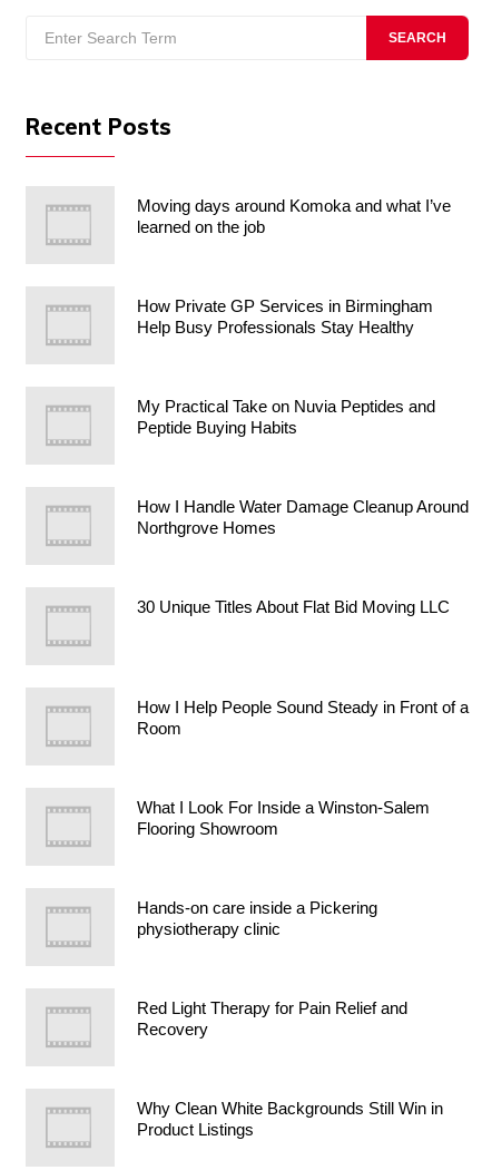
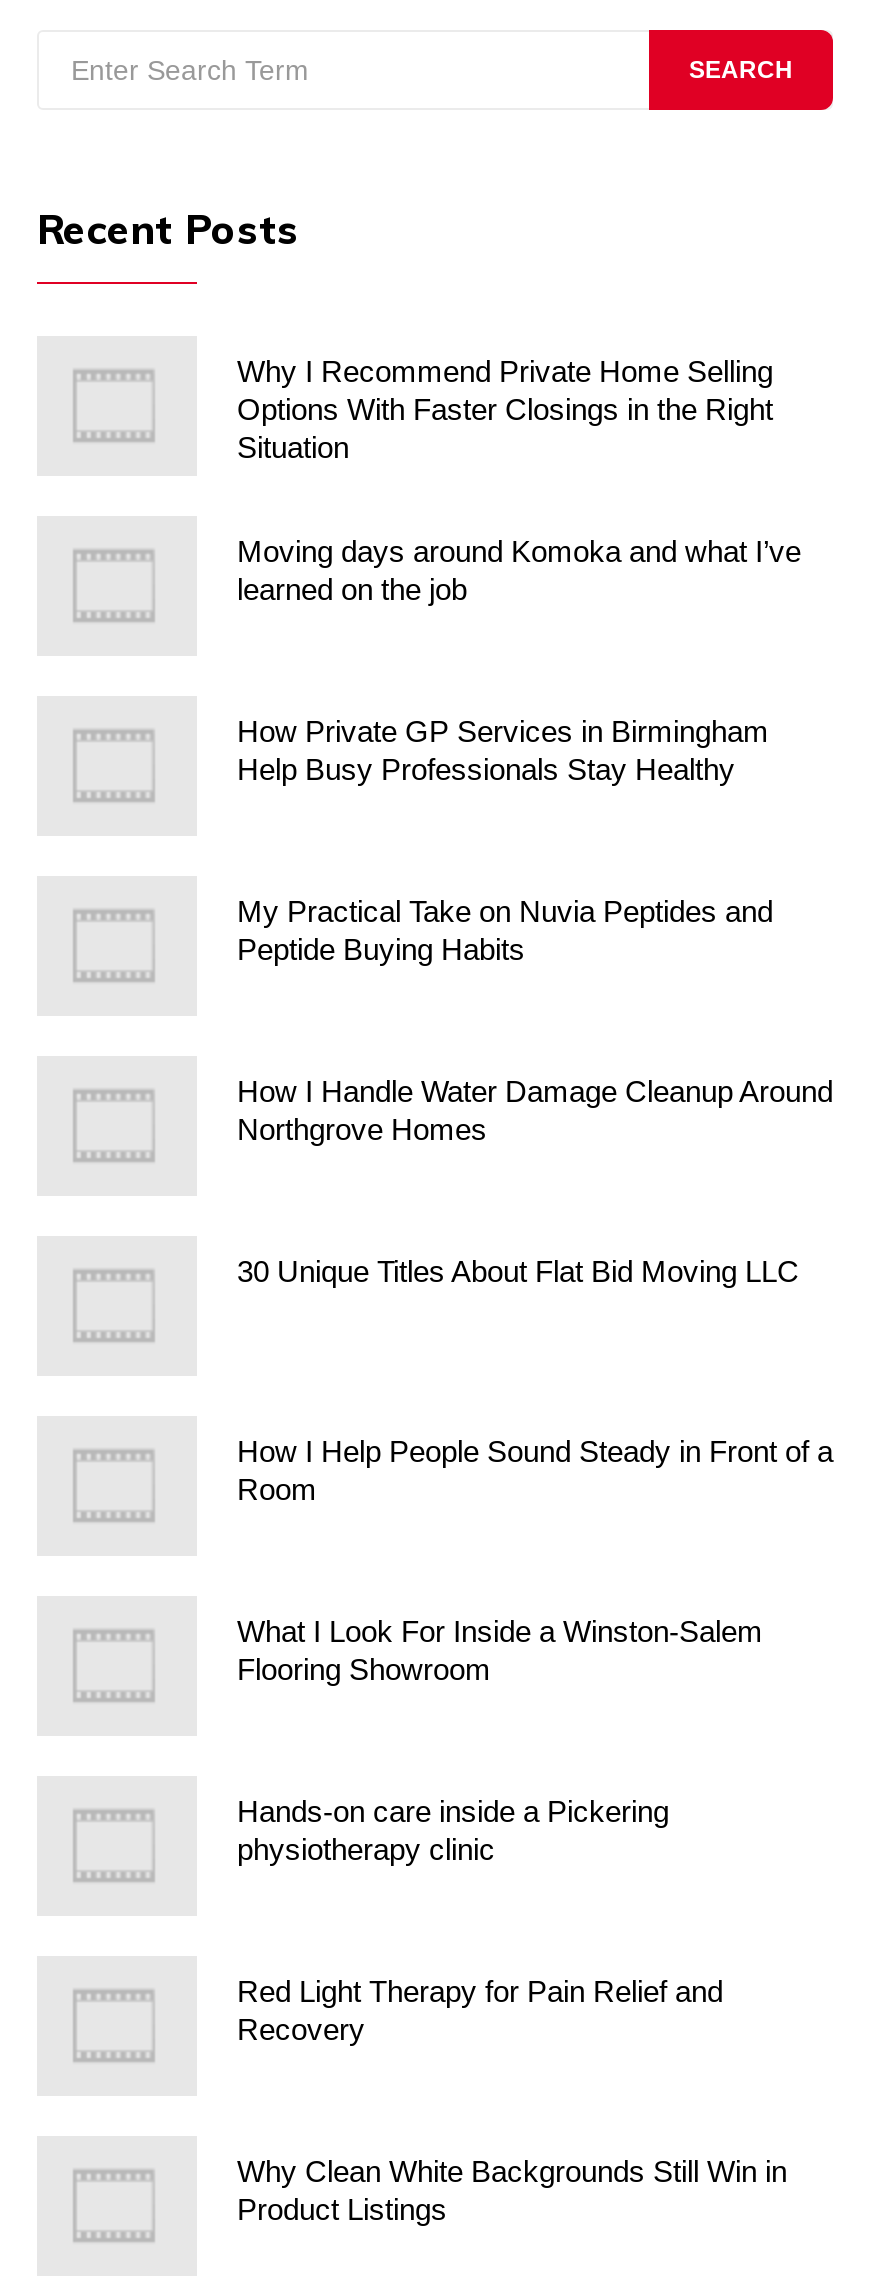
none -> [237,354,773,464] Why I Recommend Private Home Selling | Options With Faster Closings in the Right | Situation

